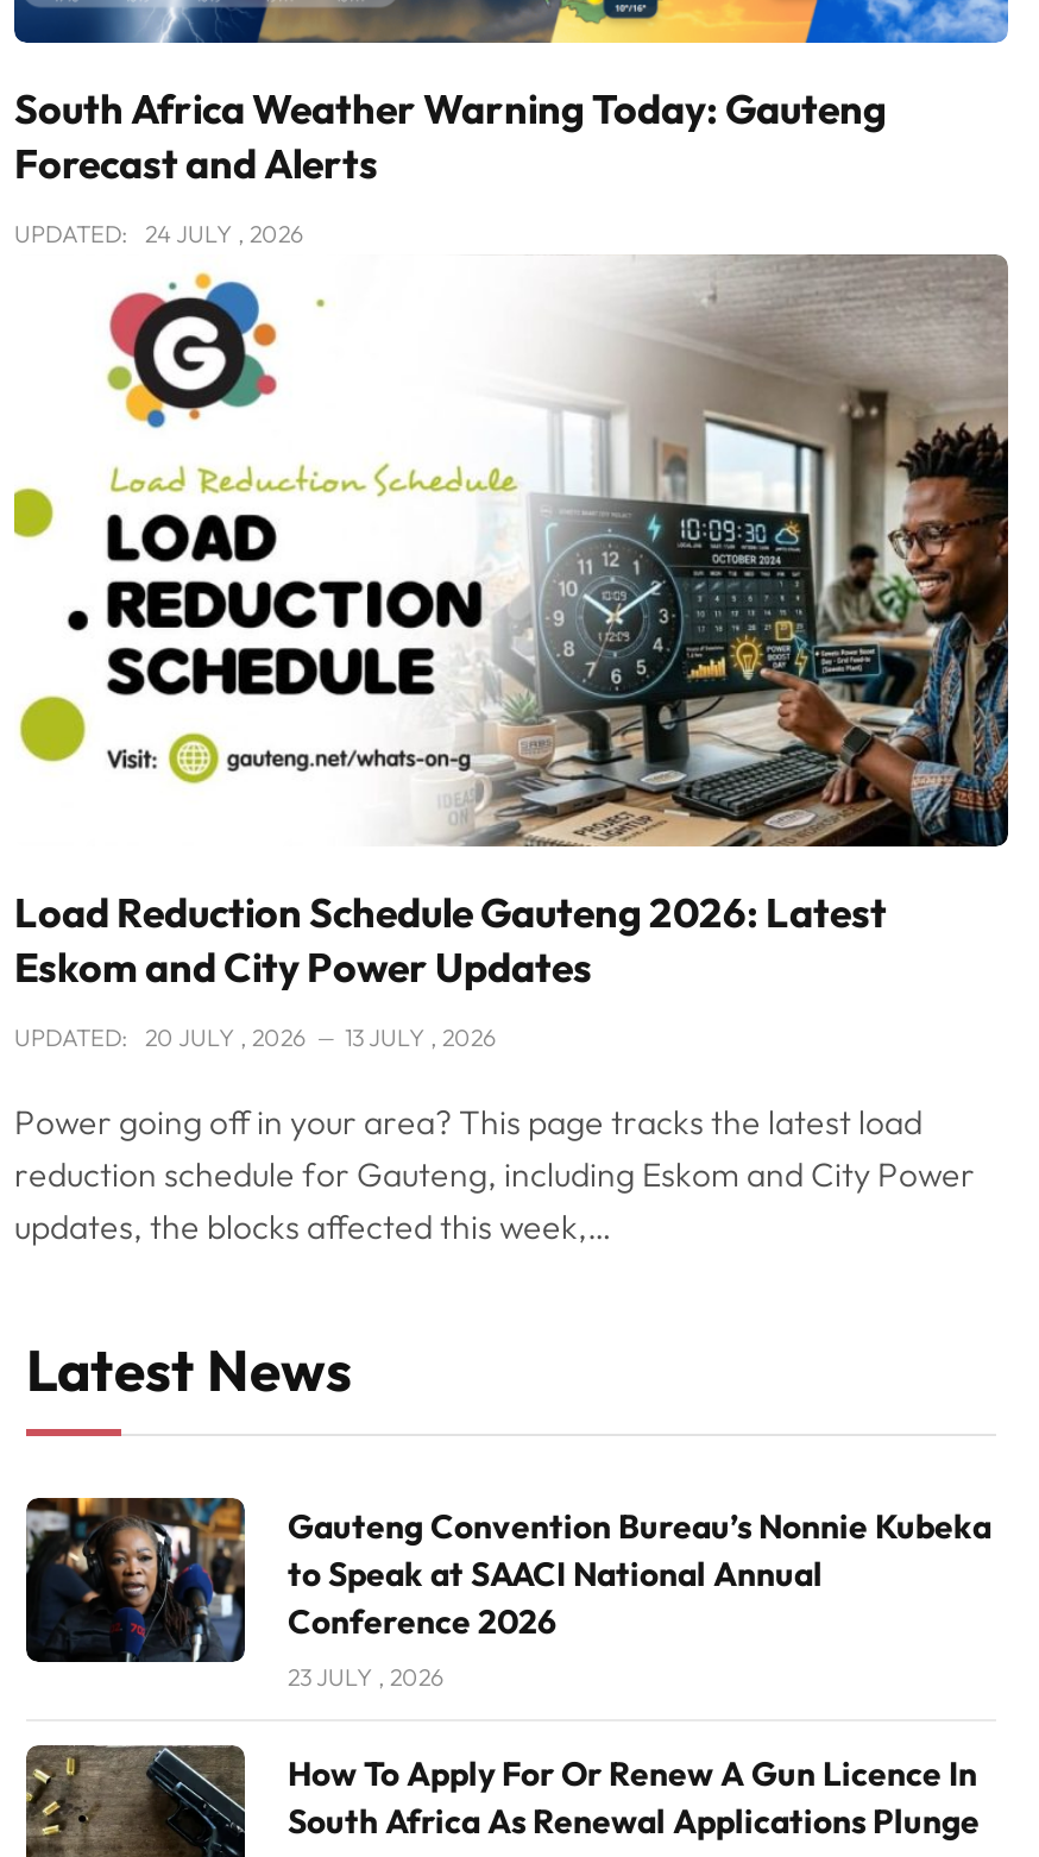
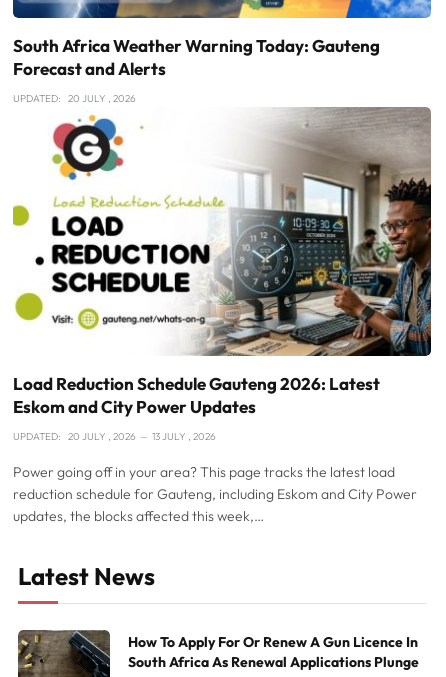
[14,219,304,249] UPDATED: 24 JULY , 2026 -> [13,92,136,105] UPDATED: 20 JULY , 2026
[24,1496,991,1692] [image] | Gauteng Convention Bureau’s Nonnie Kubeka | to Speak at SAACI National Annual | Conference 2026 | 23 JULY , 2026 -> none

